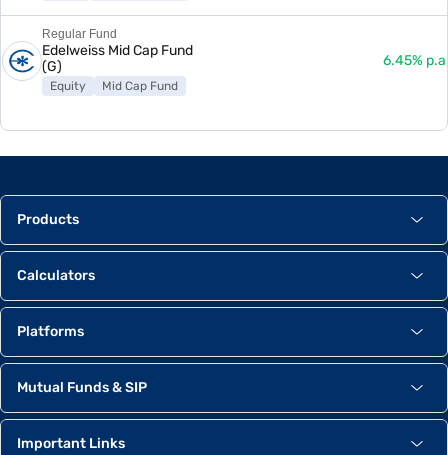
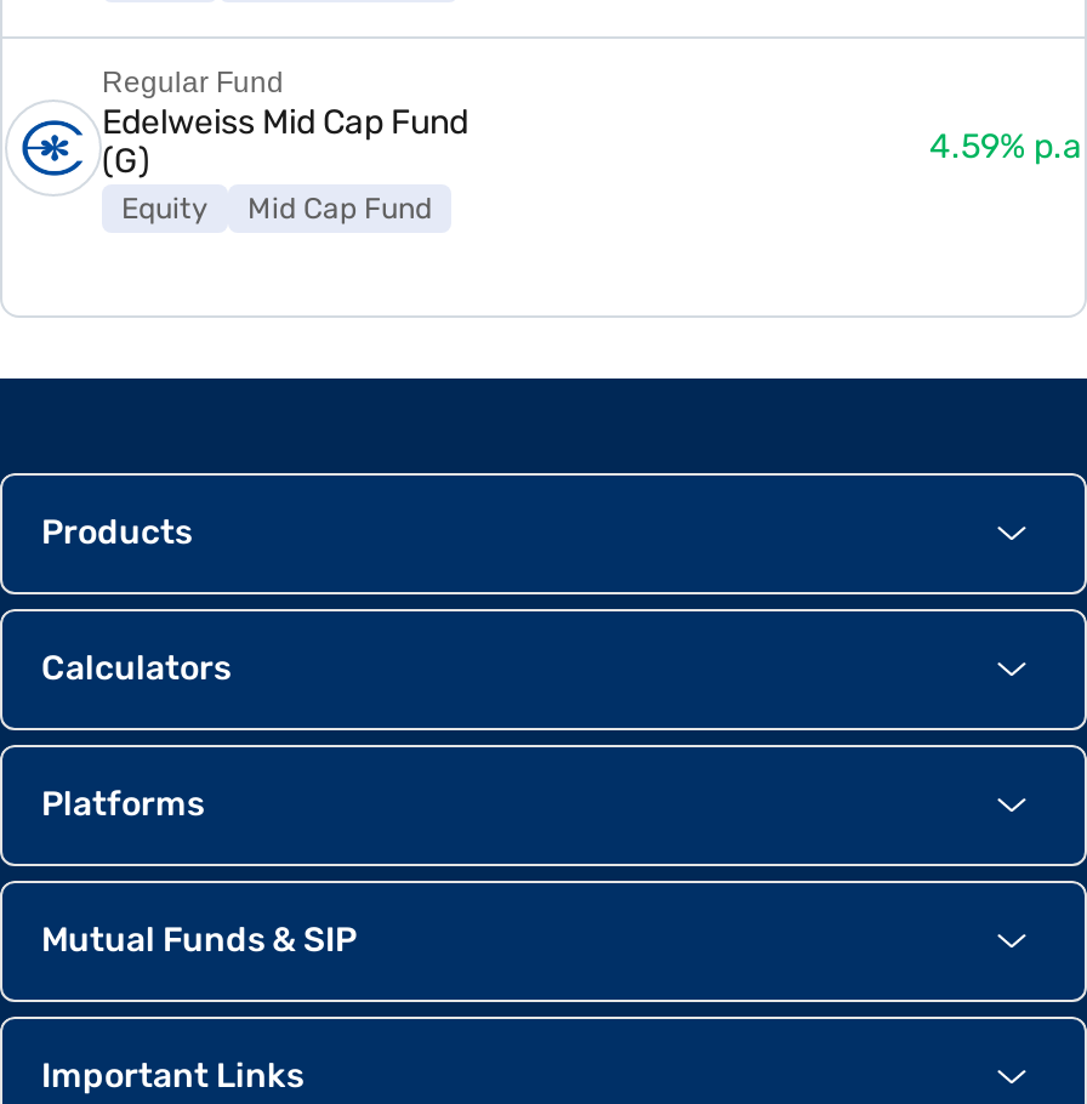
[383,51,446,68] 6.45% p.a -> [929,125,1082,166] 4.59% p.a

